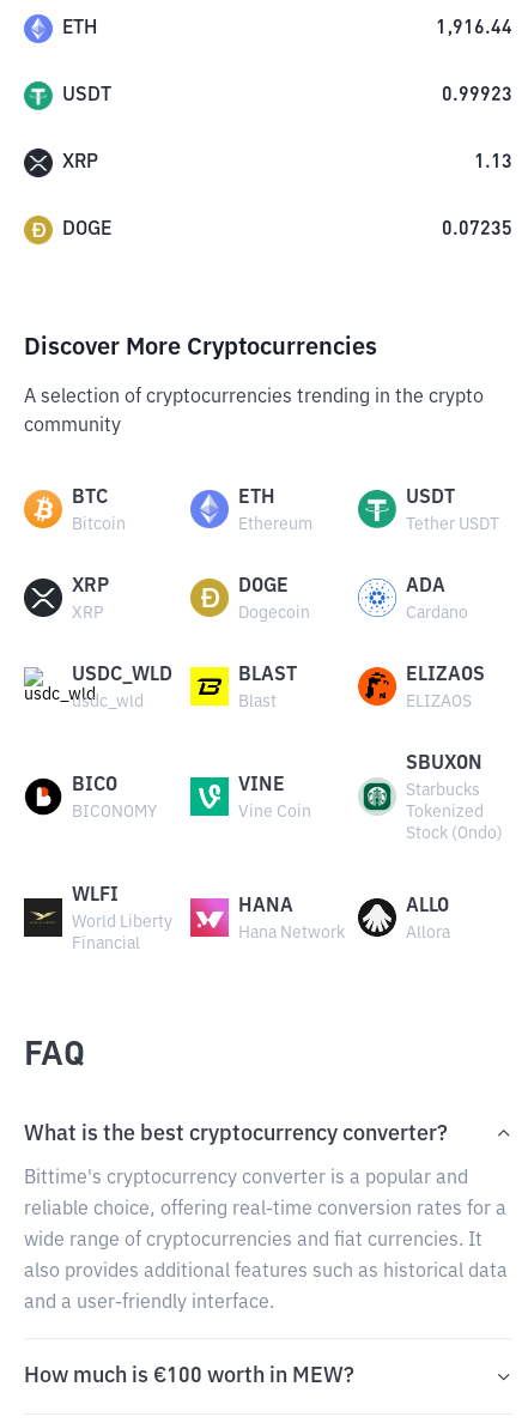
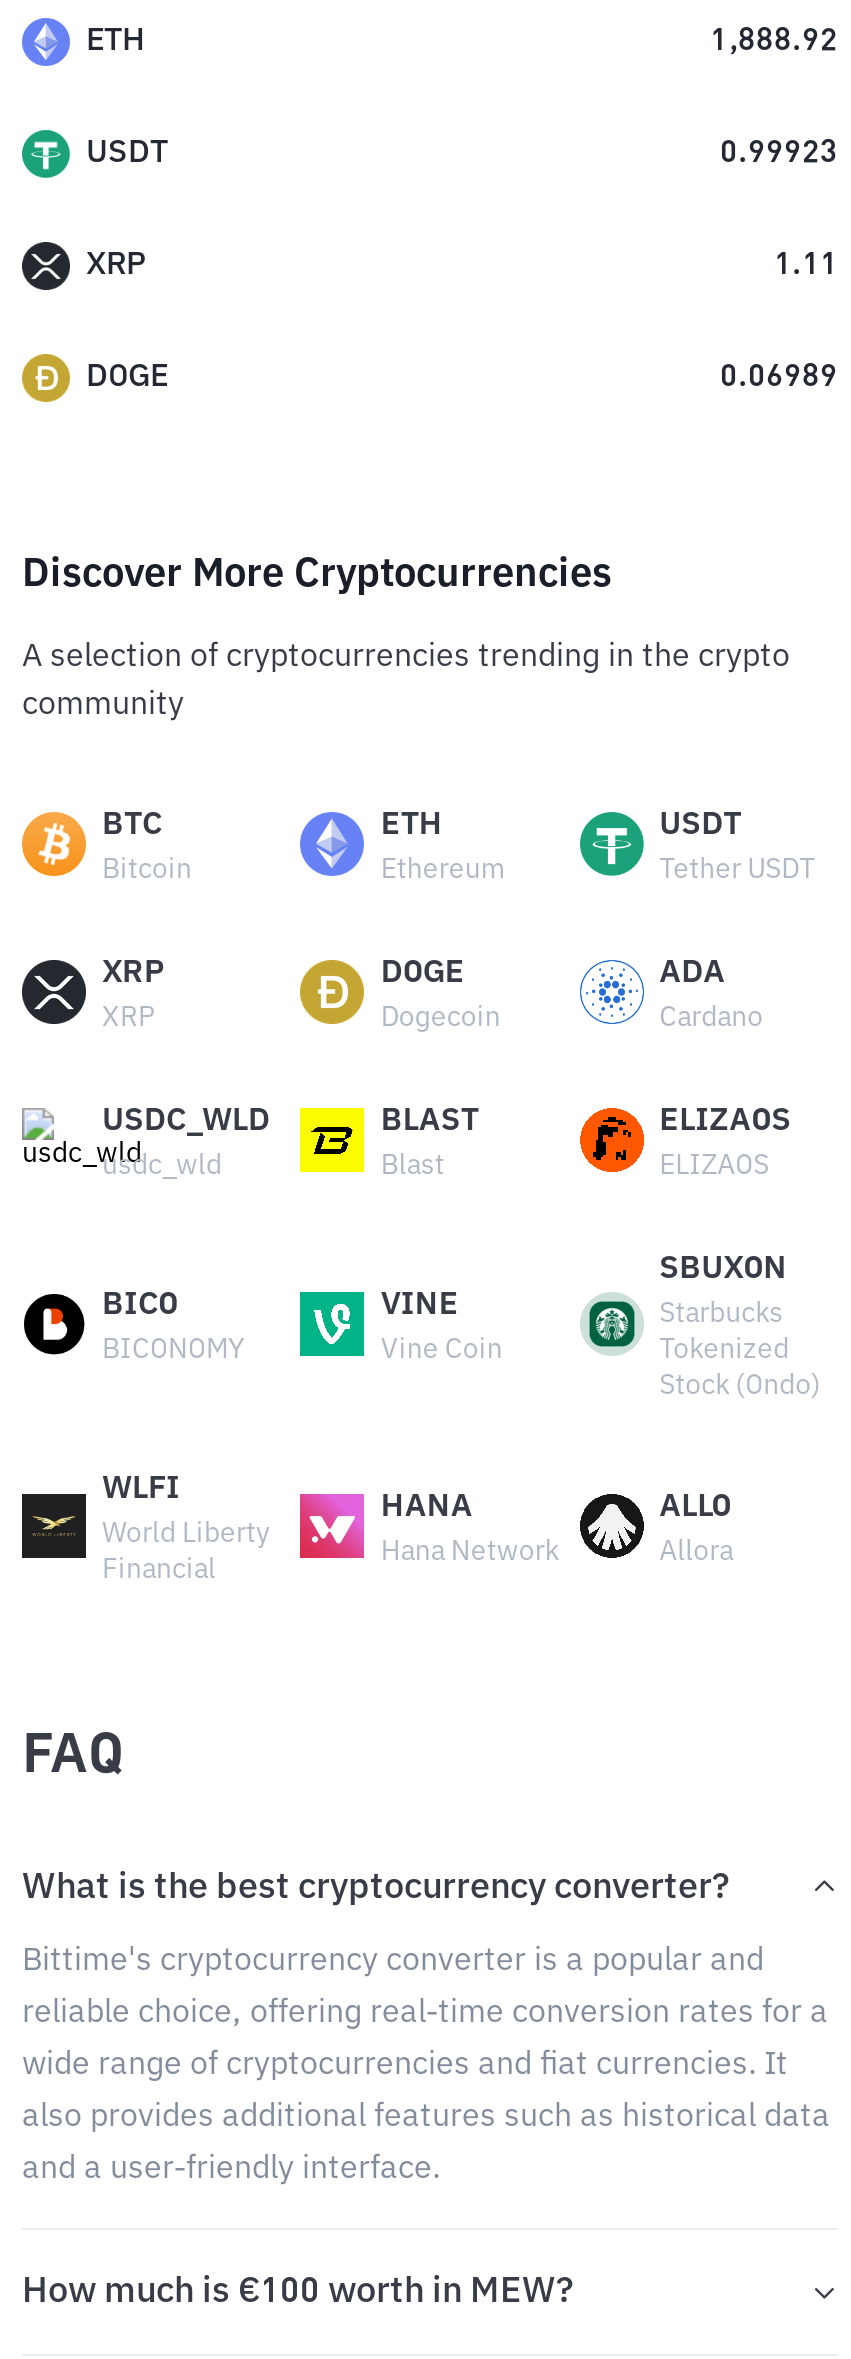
[436,19,512,38] 1,916.44 -> [710,26,838,58] 1,888.92
[474,153,512,172] 1.13 -> [774,250,838,282] 1.11
[442,220,512,240] 0.07235 -> [720,362,838,394] 0.06989

